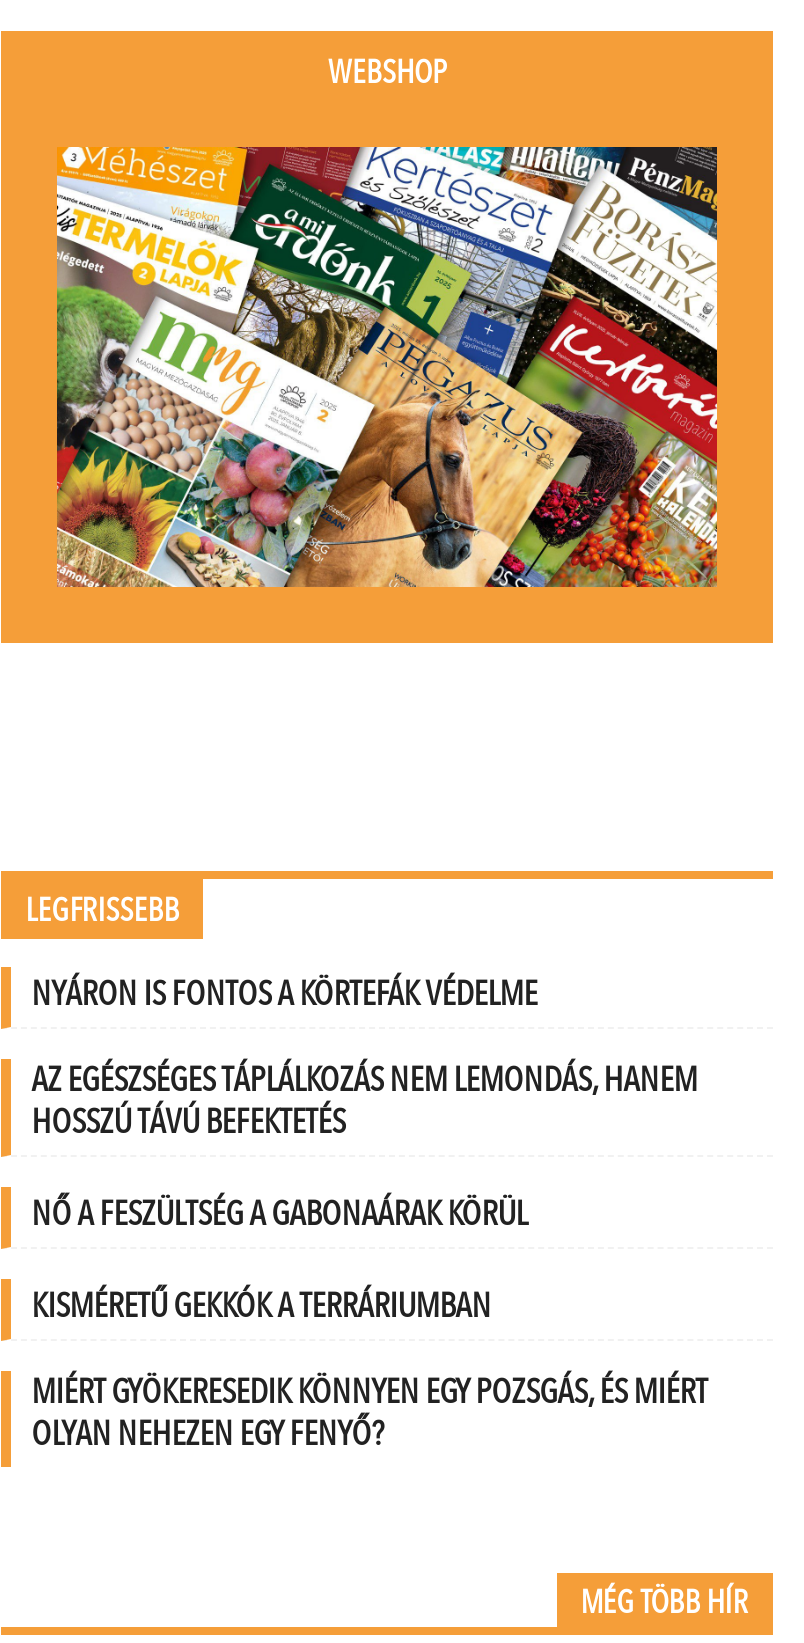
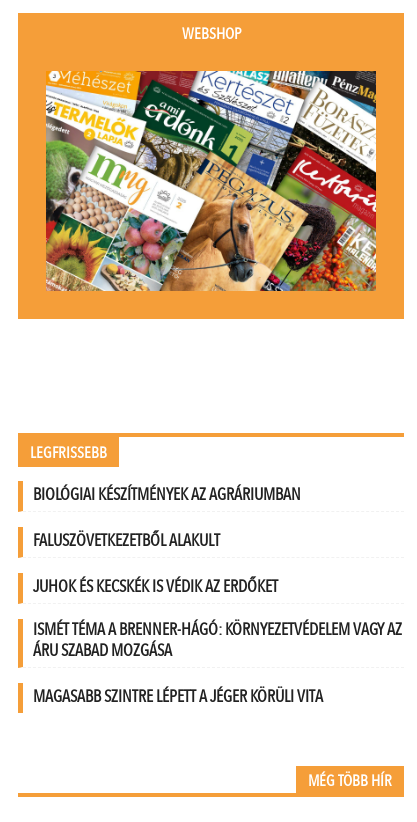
[31,971,537,1017] NYÁRON IS FONTOS A KÖRTEFÁK VÉDELME -> [33,483,301,506] BIOLÓGIAI KÉSZÍTMÉNYEK AZ AGRÁRIUMBAN
[31,1057,697,1145] AZ EGÉSZSÉGES TÁPLÁLKOZÁS NEM LEMONDÁS, HANEM | HOSSZÚ TÁVÚ BEFEKTETÉS -> [33,529,220,552] FALUSZÖVETKEZETBŐL ALAKULT
[31,1191,527,1237] NŐ A FESZÜLTSÉG A GABONAÁRAK KÖRÜL -> [33,575,278,598] JUHOK ÉS KECSKÉK IS VÉDIK AZ ERDŐKET
[31,1283,491,1329] KISMÉRETŰ GEKKÓK A TERRÁRIUMBAN -> [33,618,402,662] ISMÉT TÉMA A BRENNER-HÁGÓ: KÖRNYEZETVÉDELEM VAGY AZ | ÁRU SZABAD MOZGÁSA
[31,1369,707,1457] MIÉRT GYÖKERESEDIK KÖNNYEN EGY POZSGÁS, ÉS MIÉRT | OLYAN NEHEZEN EGY FENYŐ? -> [33,685,323,708] MAGASABB SZINTRE LÉPETT A JÉGER KÖRÜLI VITA

